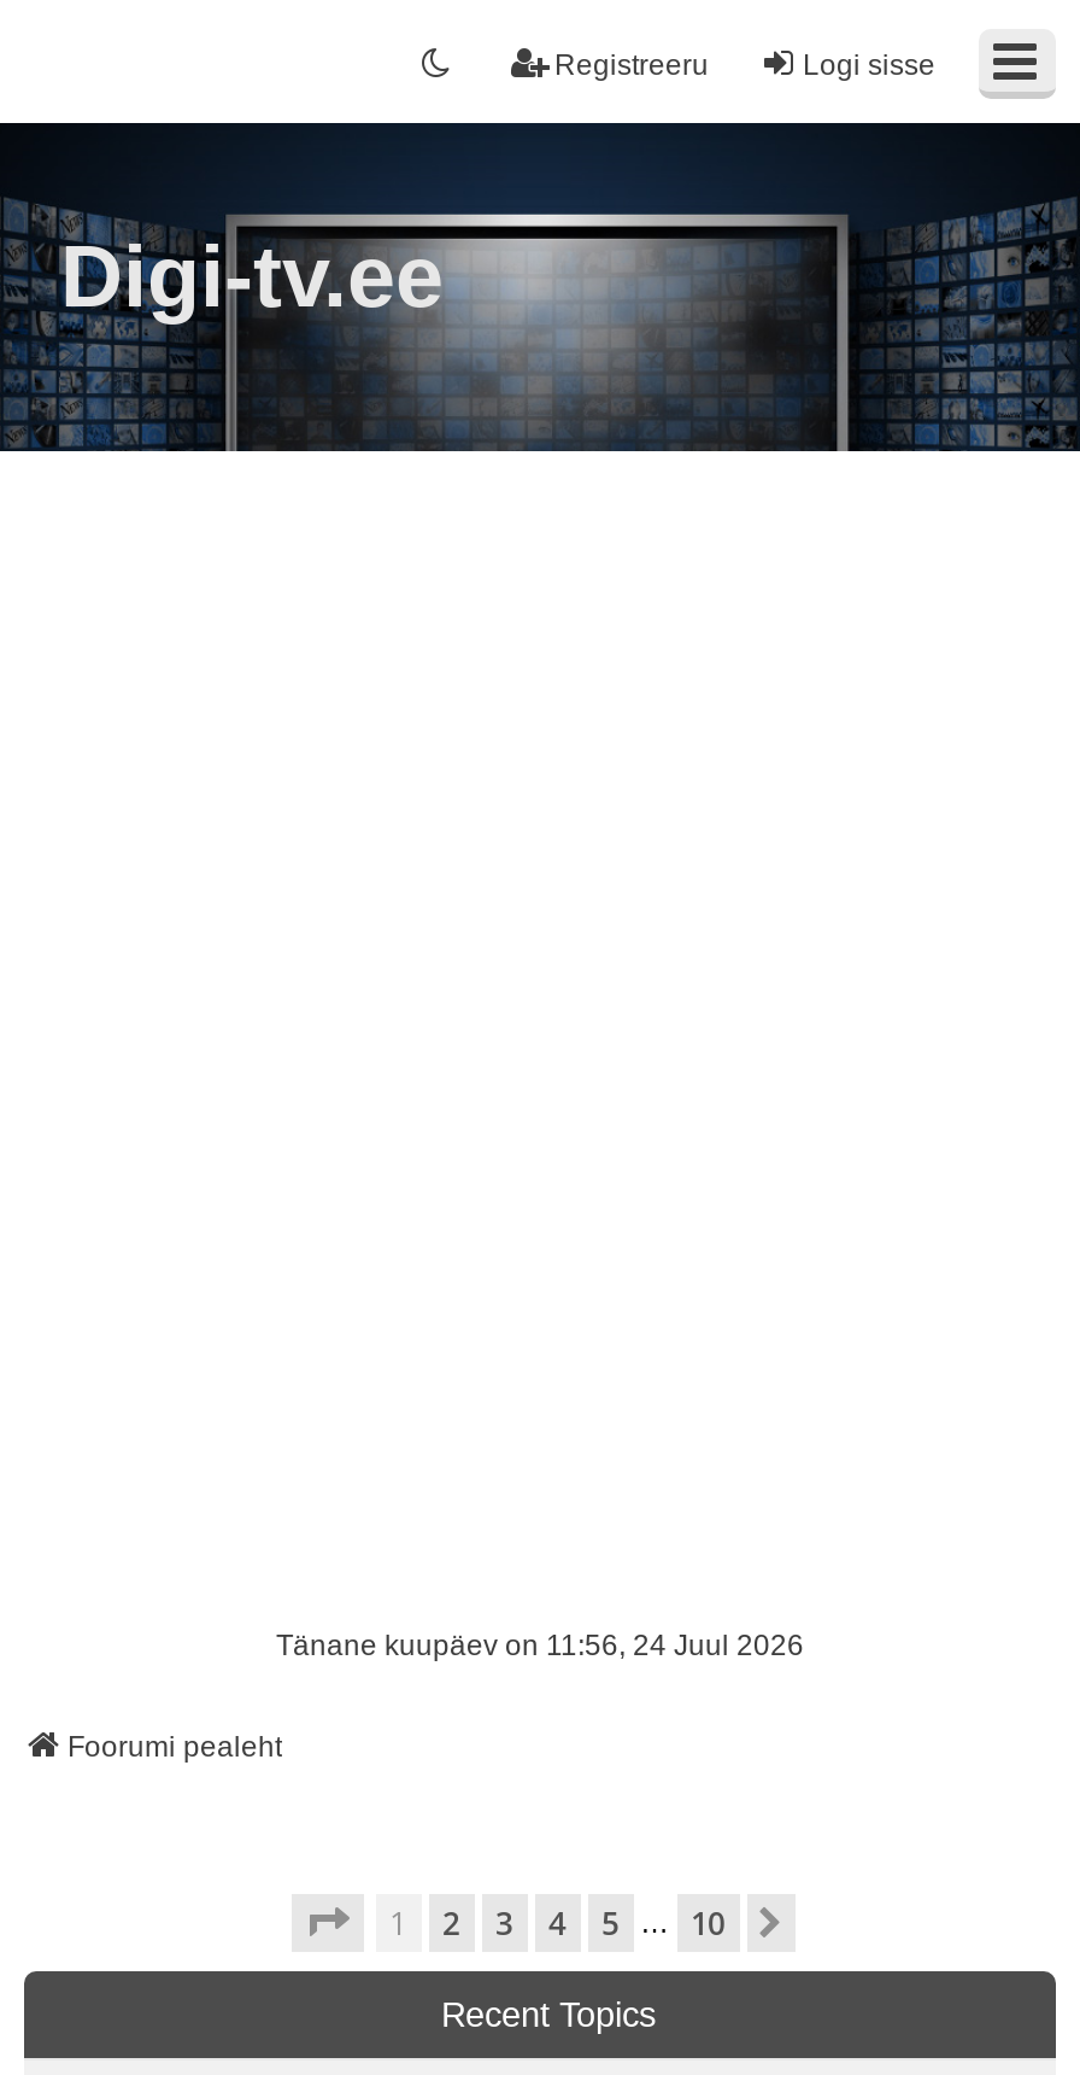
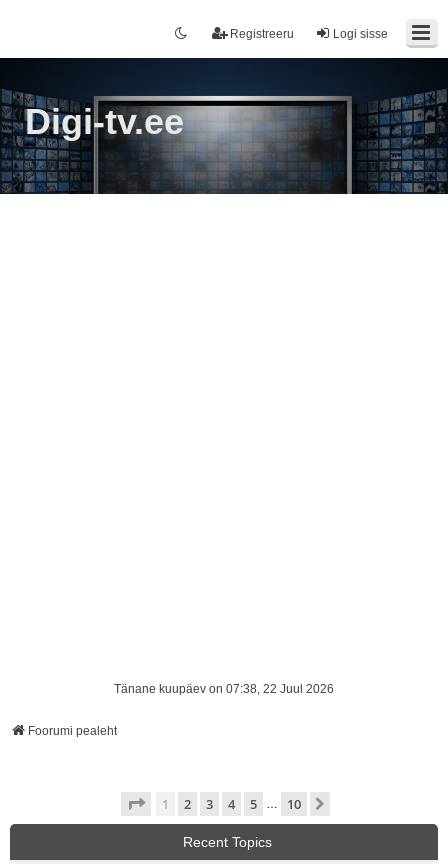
[276,1629,804,1662] Tänane kuupäev on 11:56, 24 Juul 2026 -> [114,682,334,696] Tänane kuupäev on 07:38, 22 Juul 2026

